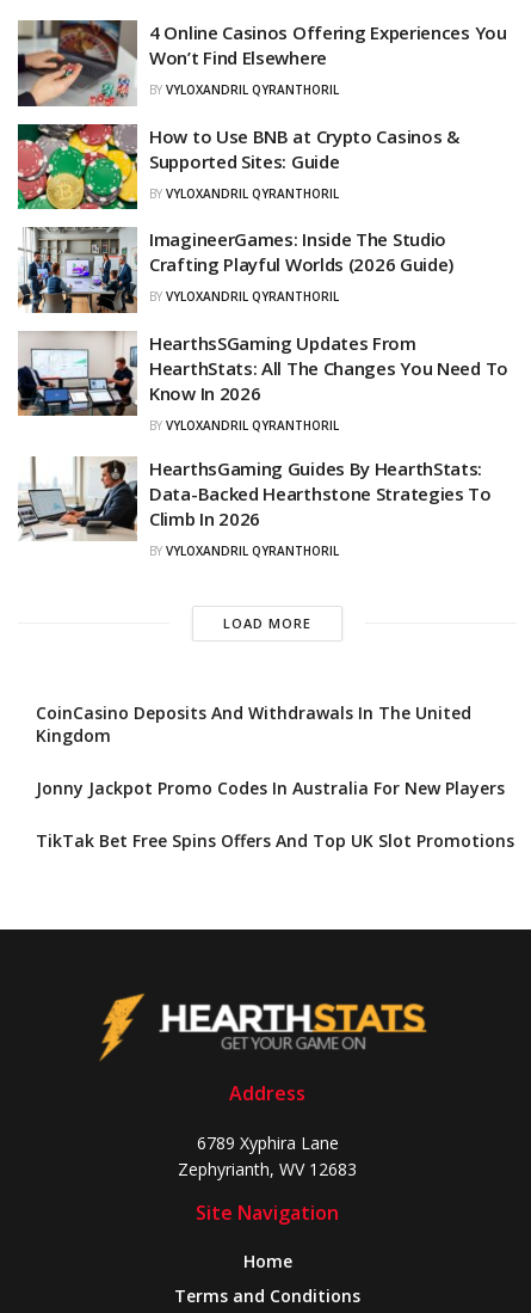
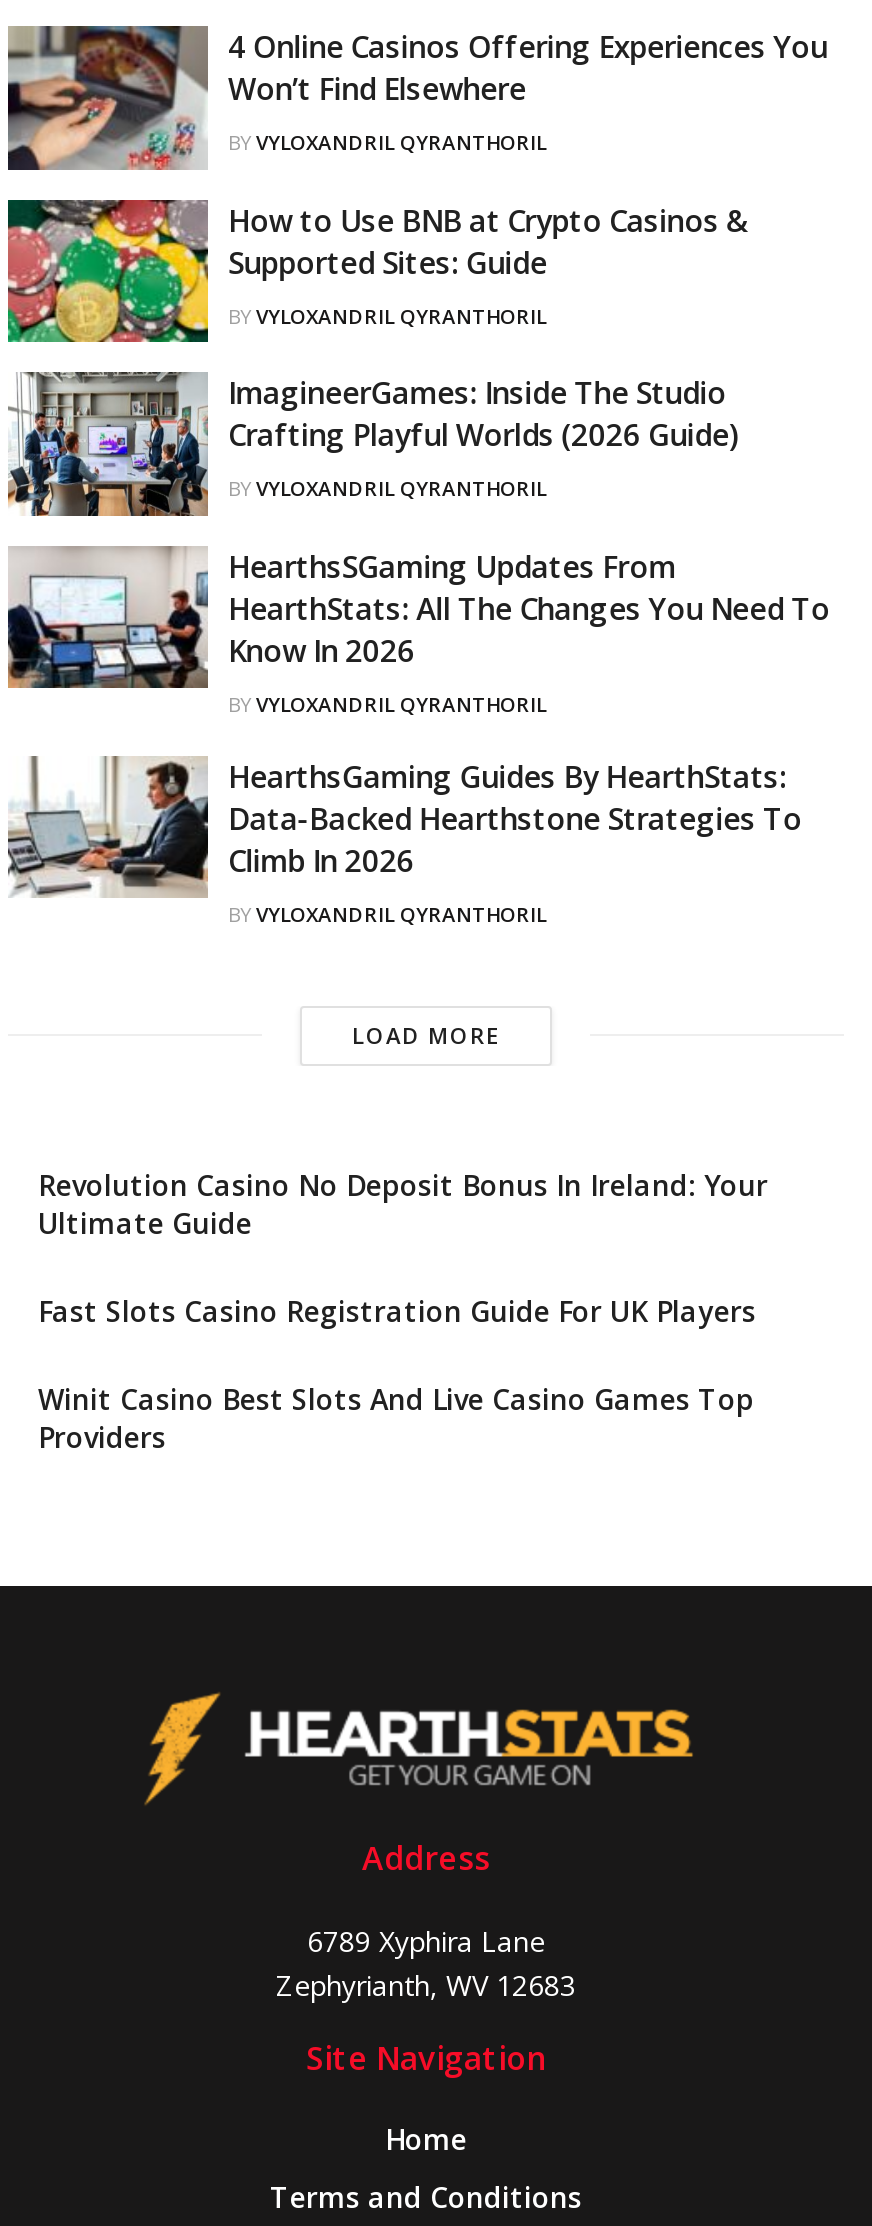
[36,701,471,746] CoinCasino Deposits And Withdrawals In The United | Kingdom -> [38,1165,768,1241] Revolution Casino No Deposit Bonus In Ireland: Your | Ultimate Guide
[36,776,505,799] Jonny Jackpot Promo Codes In Australia For New Players -> [38,1291,756,1329] Fast Slots Casino Registration Guide For UK Players
[36,829,514,851] TikTak Bet Free Spins Offers And Top UK Slot Promotions -> [38,1379,754,1455] Winit Casino Best Slots And Live Casino Games Top | Providers

